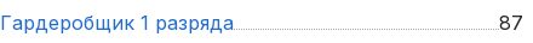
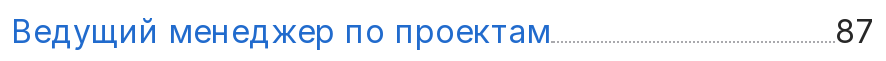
[12,11,234,35] Гардеробщик 1 разряда -> [33,11,551,51] Ведущий менеджер по проектам

